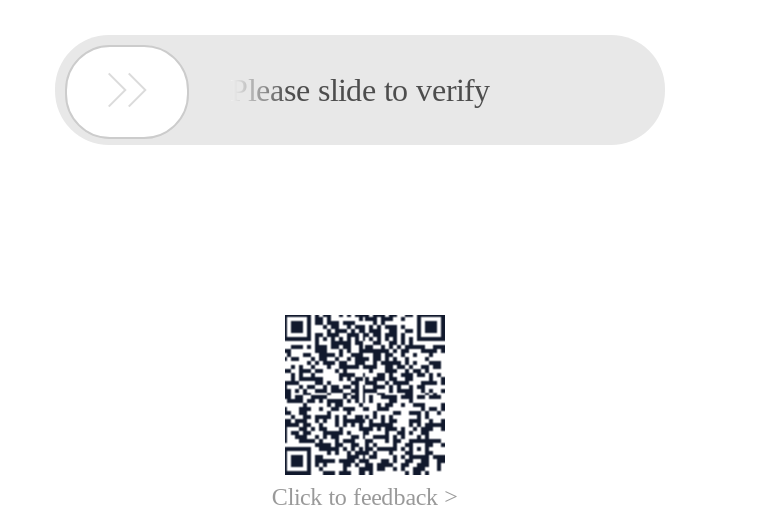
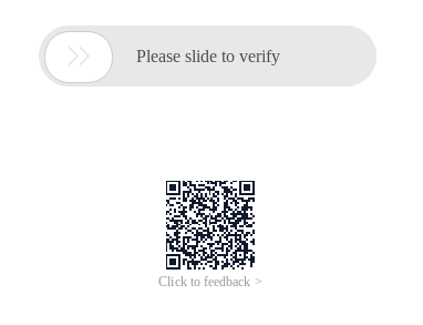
[285,323,445,477] [image] -> [165,185,255,271] [image]

